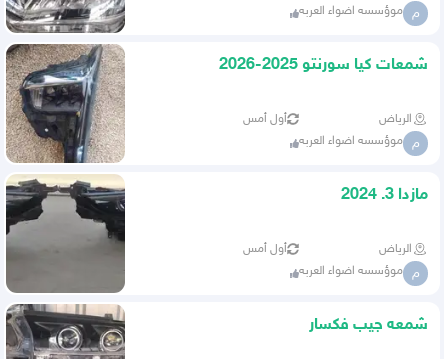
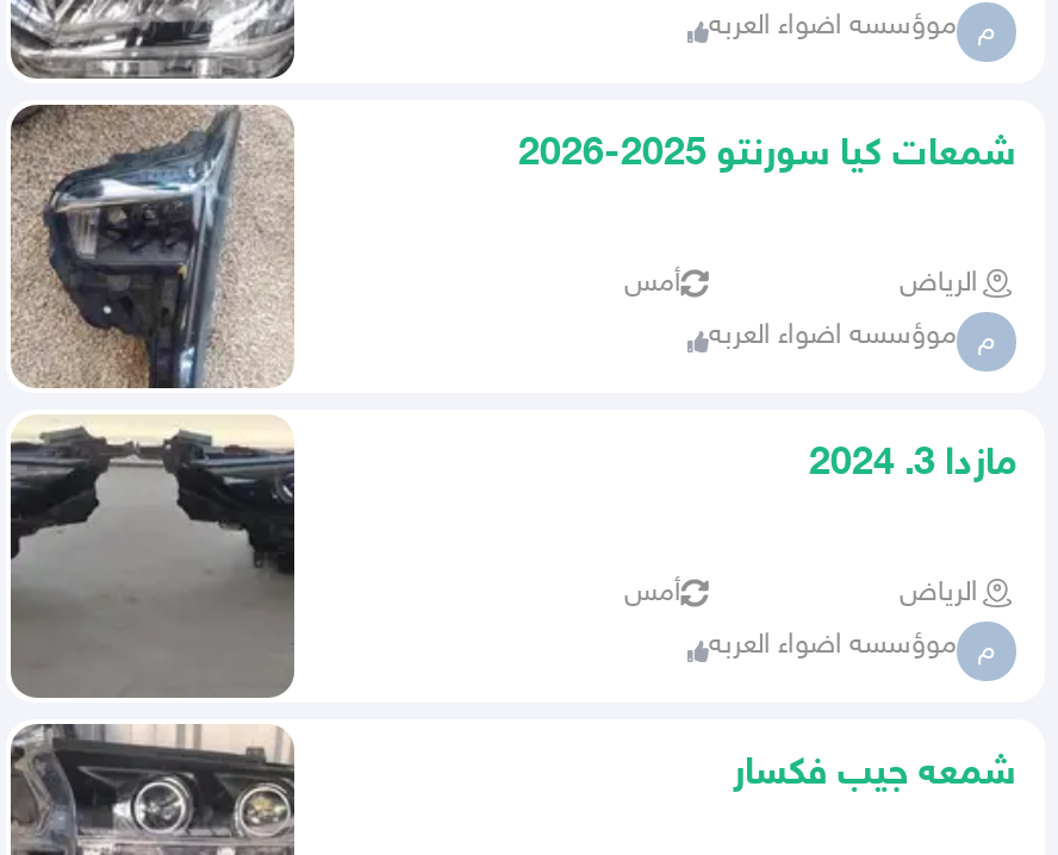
[243,112,287,126] أول أمس -> [624,267,682,301] أمس
[243,242,287,256] أول أمس -> [624,577,682,610] أمس

